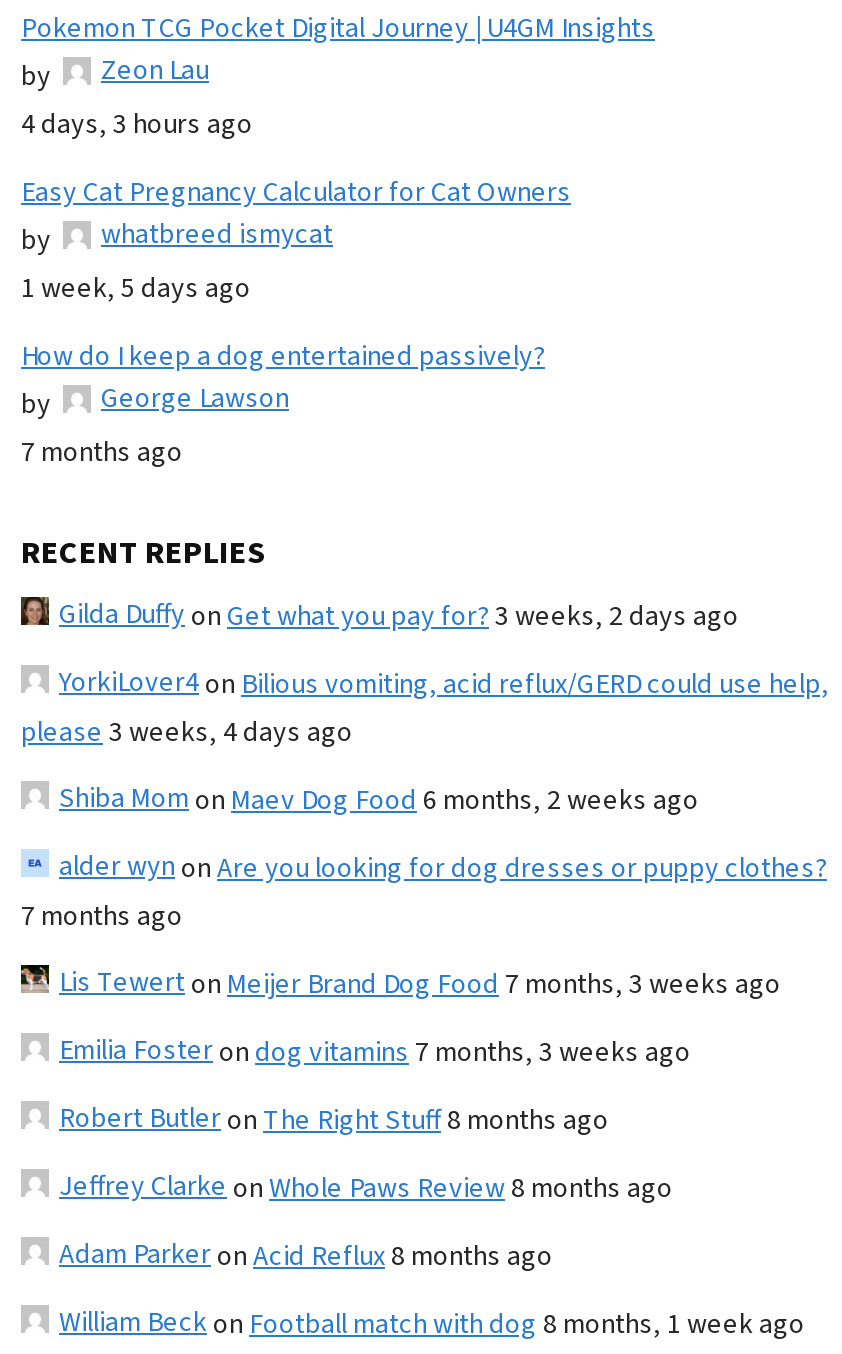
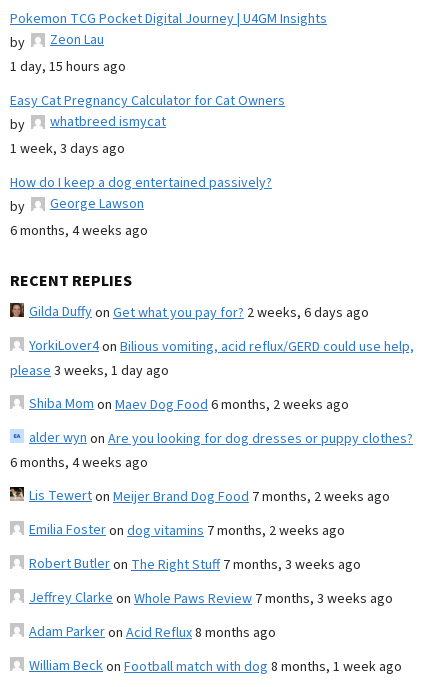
[21,104,253,144] 4 days, 3 hours ago -> [10,57,126,77] 1 day, 15 hours ago
[21,268,251,308] 1 week, 5 days ago -> [10,139,125,159] 1 week, 3 days ago
[21,432,183,472] 7 months ago -> [10,221,148,241] 6 months, 4 weeks ago
[59,594,739,636] Gilda Duffyon Get what you pay for? 3 weeks, 2 days ago -> [29,302,369,323] Gilda Duffyon Get what you pay for? 2 weeks, 6 days ago
[21,712,353,752] please 3 weeks, 4 days ago -> [10,361,169,381] please 3 weeks, 1 day ago
[21,896,183,936] 7 months ago -> [10,453,148,473] 6 months, 4 weeks ago
[59,962,781,1004] Lis Tewerton Meijer Brand Dog Food 7 months, 3 weeks ago -> [29,486,390,507] Lis Tewerton Meijer Brand Dog Food 7 months, 2 weeks ago
[59,1030,691,1072] Emilia Fosteron dog vitamins 7 months, 3 weeks ago -> [29,520,345,541] Emilia Fosteron dog vitamins 7 months, 2 weeks ago
[59,1098,609,1140] Robert Butleron The Right Stuff 8 months ago -> [29,554,361,575] Robert Butleron The Right Stuff 7 months, 3 weeks ago
[59,1166,673,1208] Jeffrey Clarkeon Whole Paws Review 8 months ago -> [29,588,393,609] Jeffrey Clarkeon Whole Paws Review 7 months, 3 weeks ago

